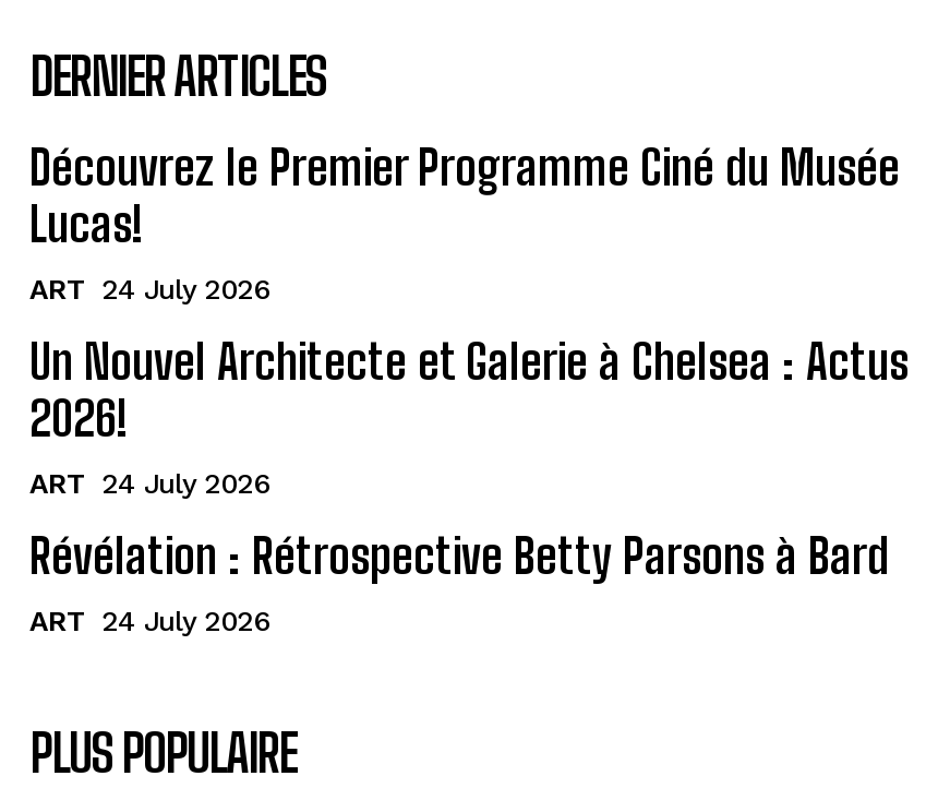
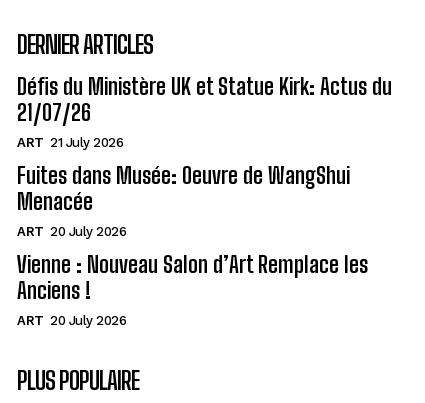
[29,138,909,638] Découvrez le Premier Programme Ciné du Musée | Lucas! | ART 24 July 2026 | Un Nouvel Architecte et Galerie à Chelsea : Actus | 2026! | ART 24 July 2026 | Révélation : Rétrospective Betty Parsons à Bard | ART 24 July 2026 -> [17,73,392,328] Défis du Ministère UK et Statue Kirk: Actus du | 21/07/26 | ART 21 July 2026 | Fuites dans Musée: Oeuvre de WangShui | Menacée | ART 20 July 2026 | Vienne : Nouveau Salon d’Art Remplace les | Anciens ! | ART 20 July 2026

